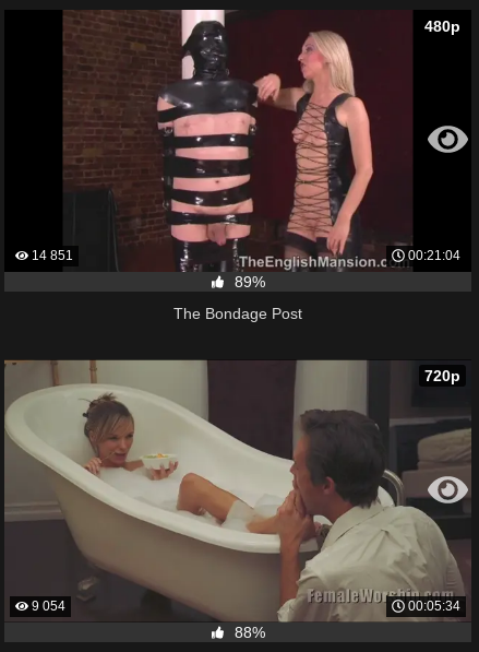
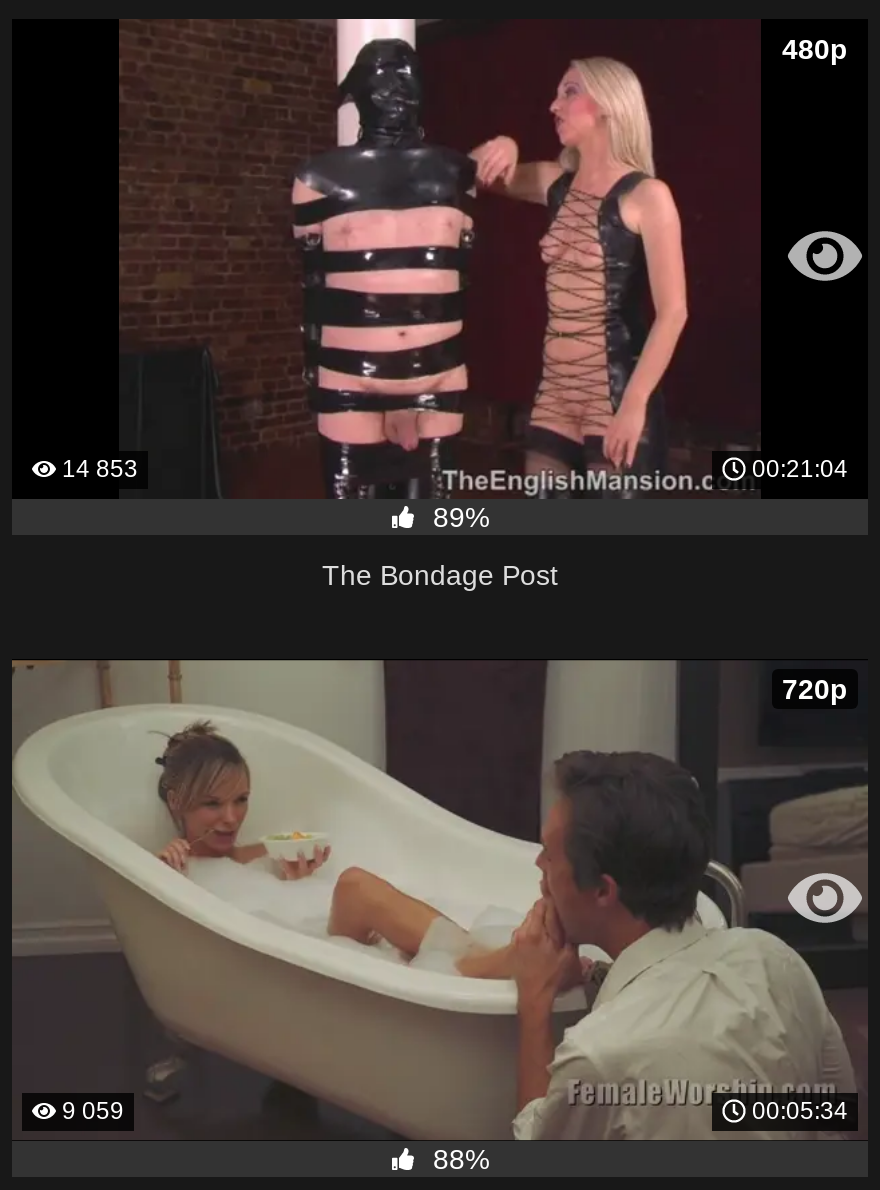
[28,248,73,264] 14 851 -> [56,456,138,484] 14 853
[28,599,65,614] 9 054 -> [56,1097,124,1125] 9 059

